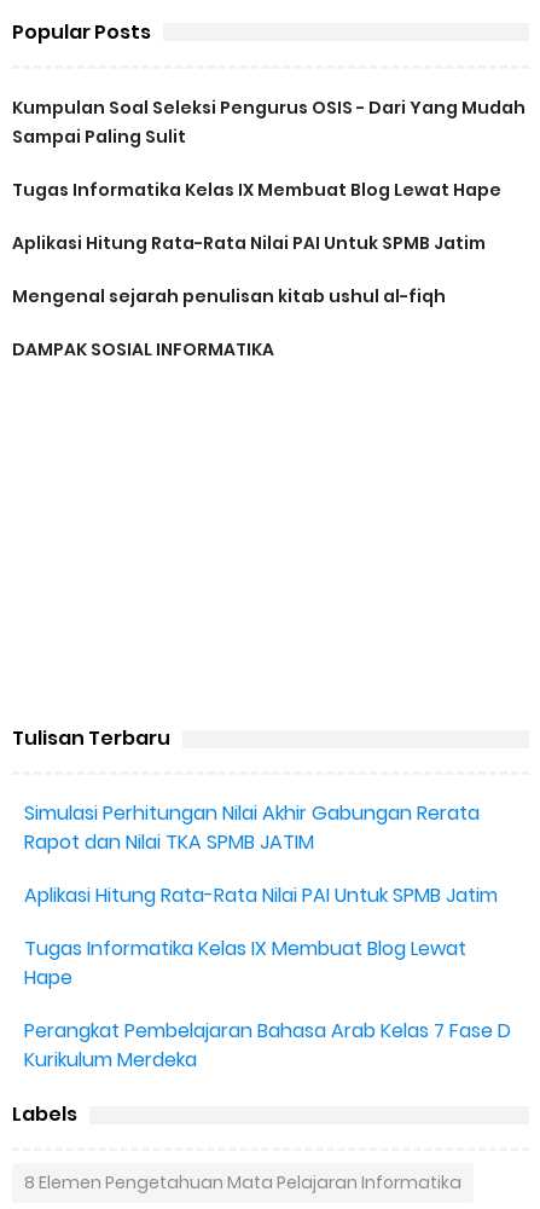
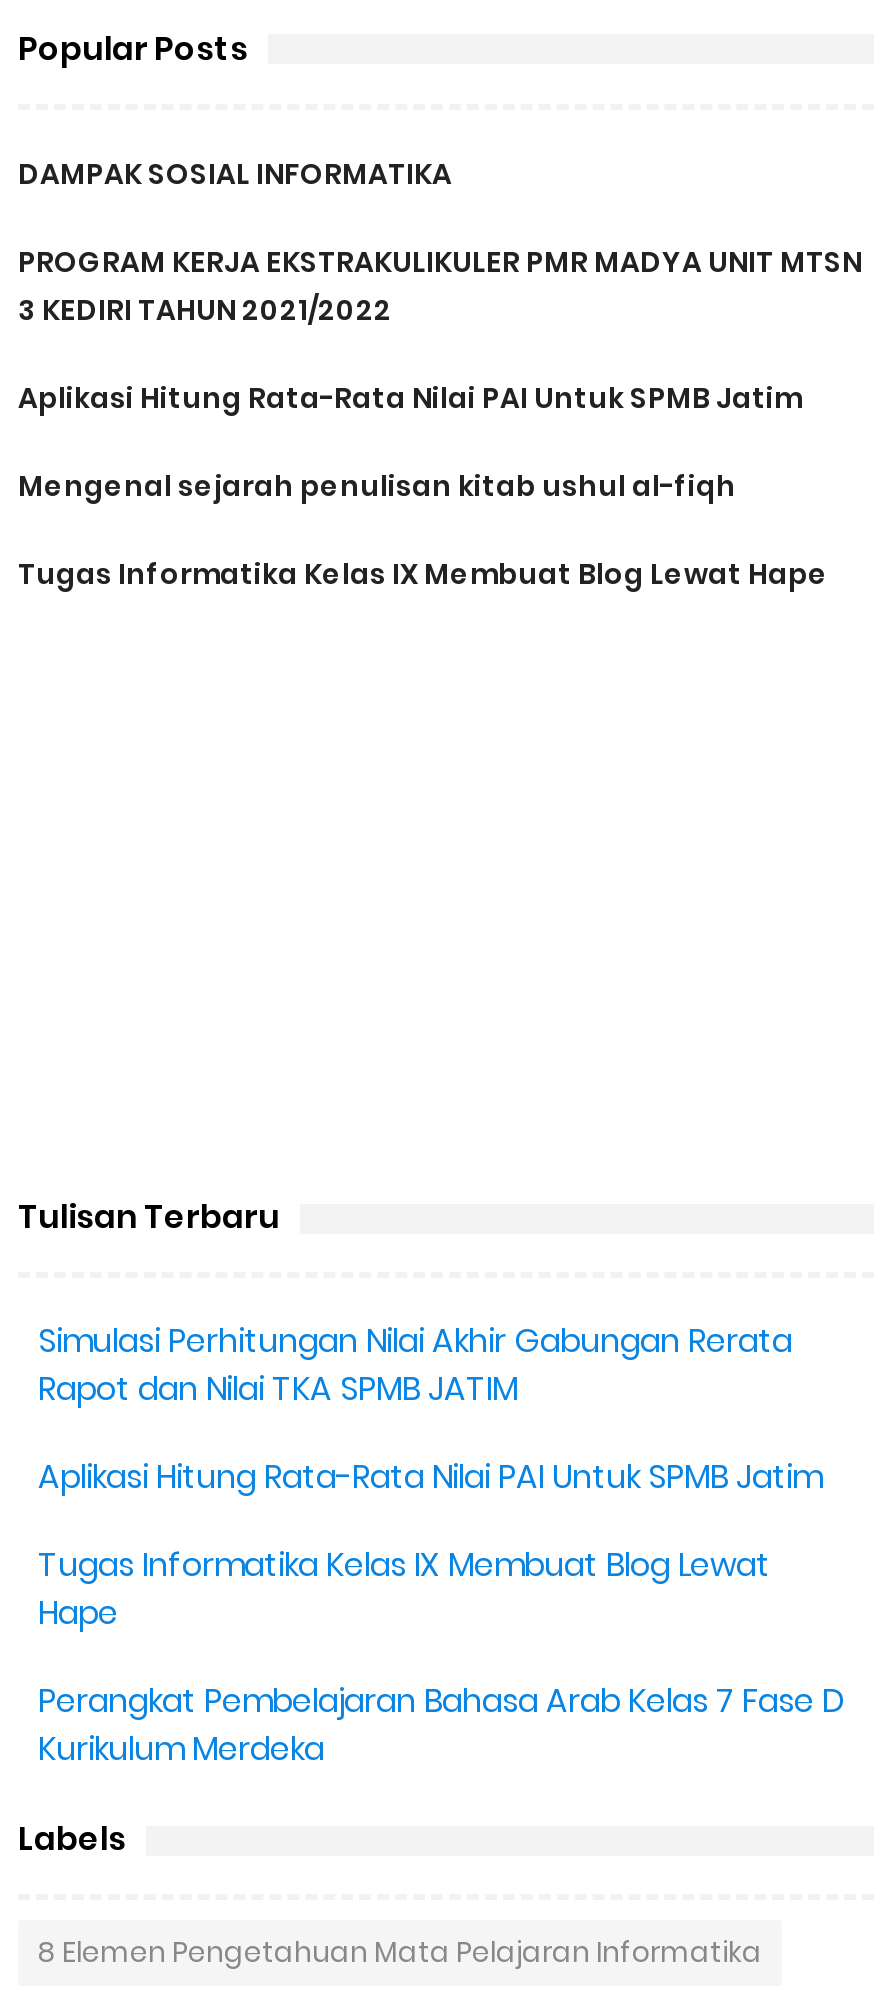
none -> [18,242,862,330] PROGRAM KERJA EKSTRAKULIKULER PMR MADYA UNIT MTSN | 3 KEDIRI TAHUN 2021/2022
[12,96,526,149] Kumpulan Soal Seleksi Pengurus OSIS - Dari Yang Mudah | Sampai Paling Sulit -> none
moved [12,178,501,202] -> [18,554,828,594]: Tugas Informatika Kelas IX Membuat Blog Lewat Hape
moved [12,337,274,362] -> [18,154,452,194]: DAMPAK SOSIAL INFORMATIKA

